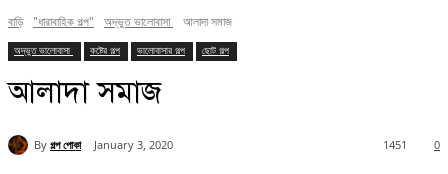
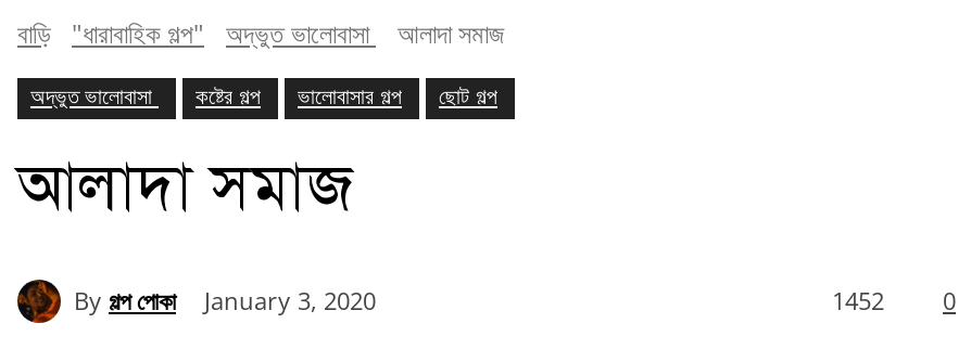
[383,137,440,152] 1451 0 -> [832,284,956,317] 1452 0

